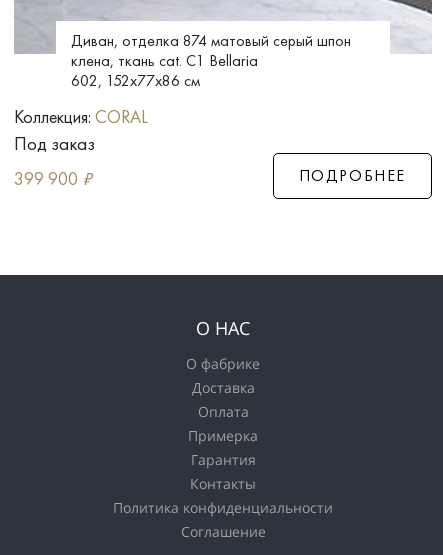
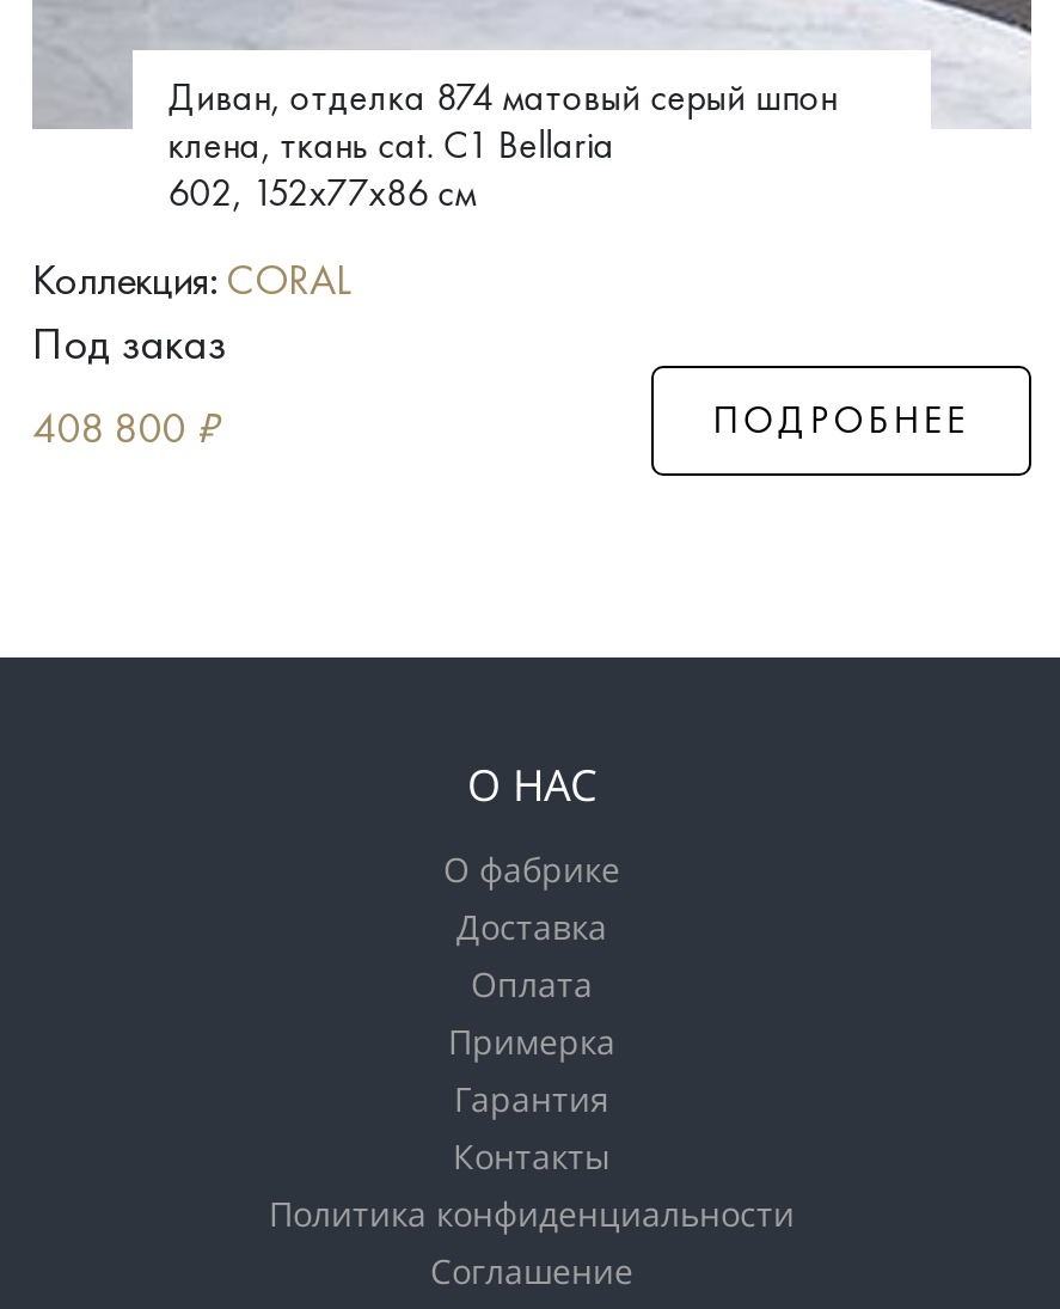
[14,167,92,190] 399 900 ₽ -> [32,399,219,454] 408 800 ₽

